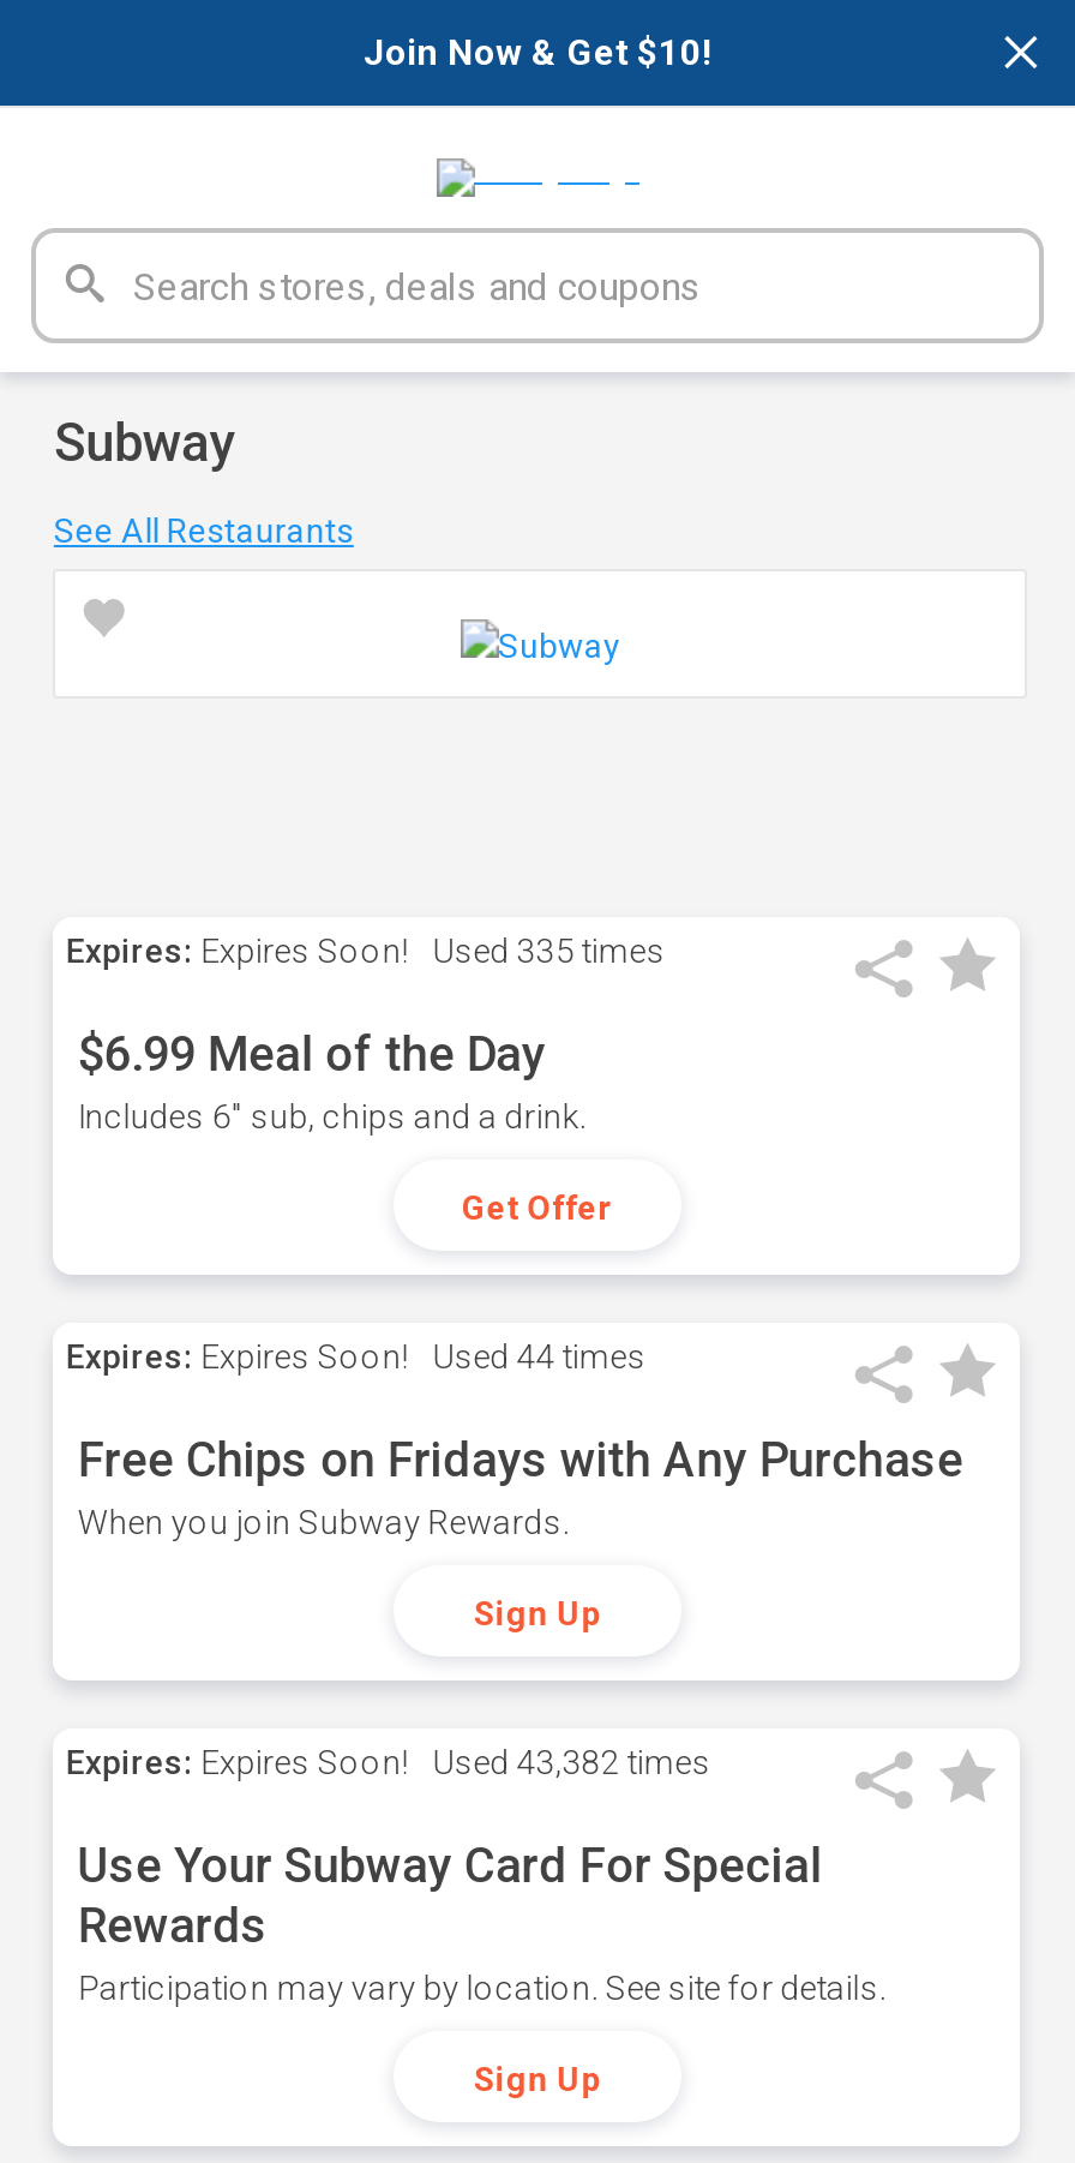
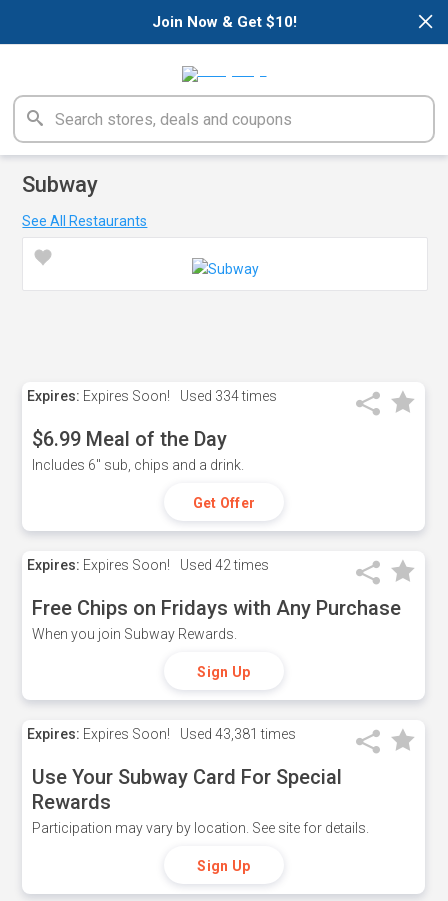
[66,931,666,970] Expires: Expires Soon! Used 335 times -> [27,388,277,404] Expires: Expires Soon! Used 334 times
[66,1337,646,1376] Expires: Expires Soon! Used 44 times -> [27,557,269,573] Expires: Expires Soon! Used 42 times
[66,1743,711,1781] Expires: Expires Soon! Used 43,382 times -> [27,726,296,742] Expires: Expires Soon! Used 43,381 times

